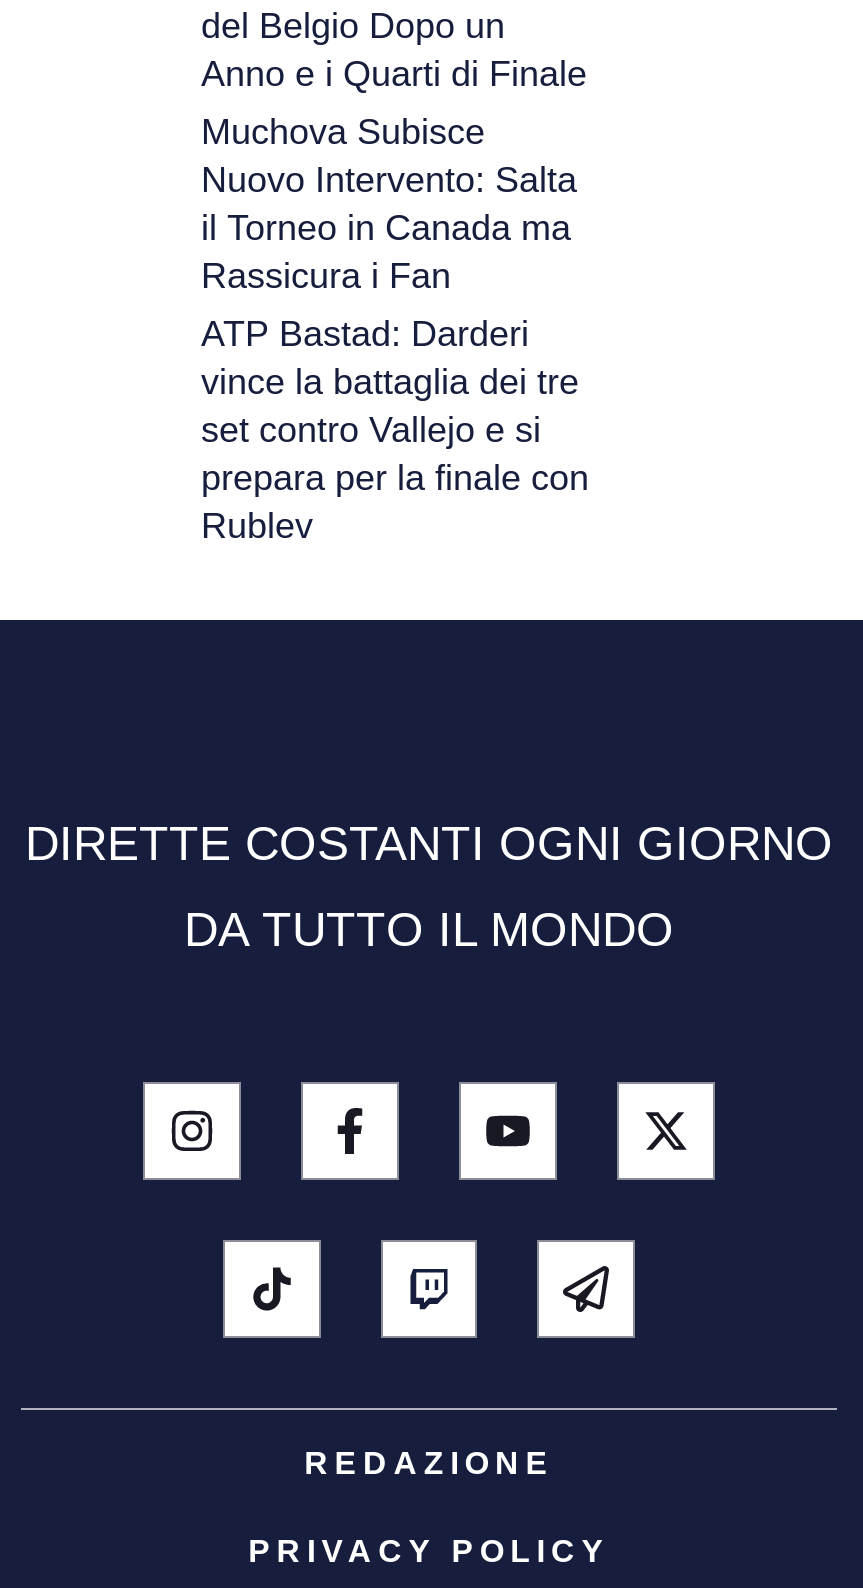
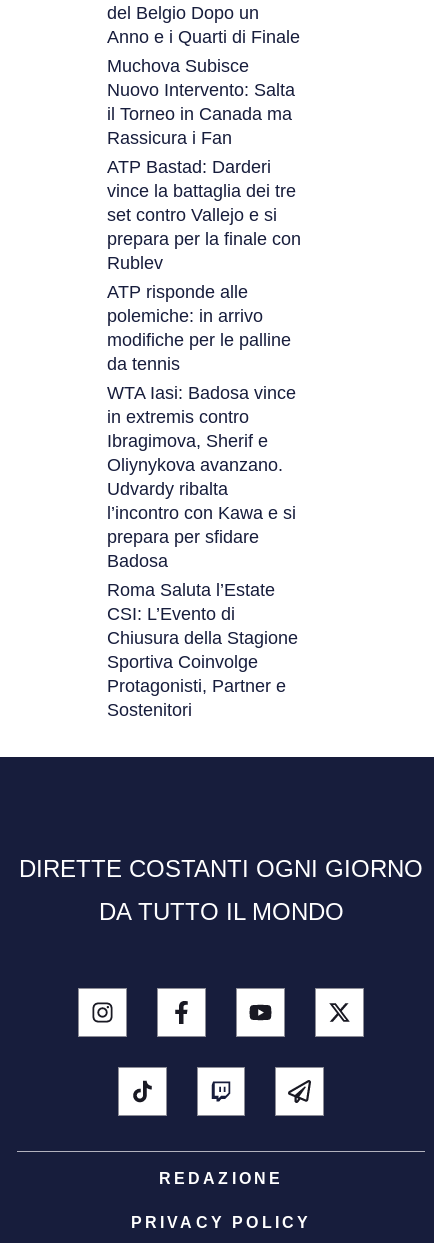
none -> [107,282,298,720] ATP risponde alle | polemiche: in arrivo | modifiche per le palline | da tennis | WTA Iasi: Badosa vince | in extremis contro | Ibragimova, Sherif e | Oliynykova avanzano. | Udvardy ribalta | l’incontro con Kawa e si | prepara per sfidare | Badosa | Roma Saluta l’Estate | CSI: L’Evento di | Chiusura della Stagione | Sportiva Coinvolge | Protagonisti, Partner e | Sostenitori

